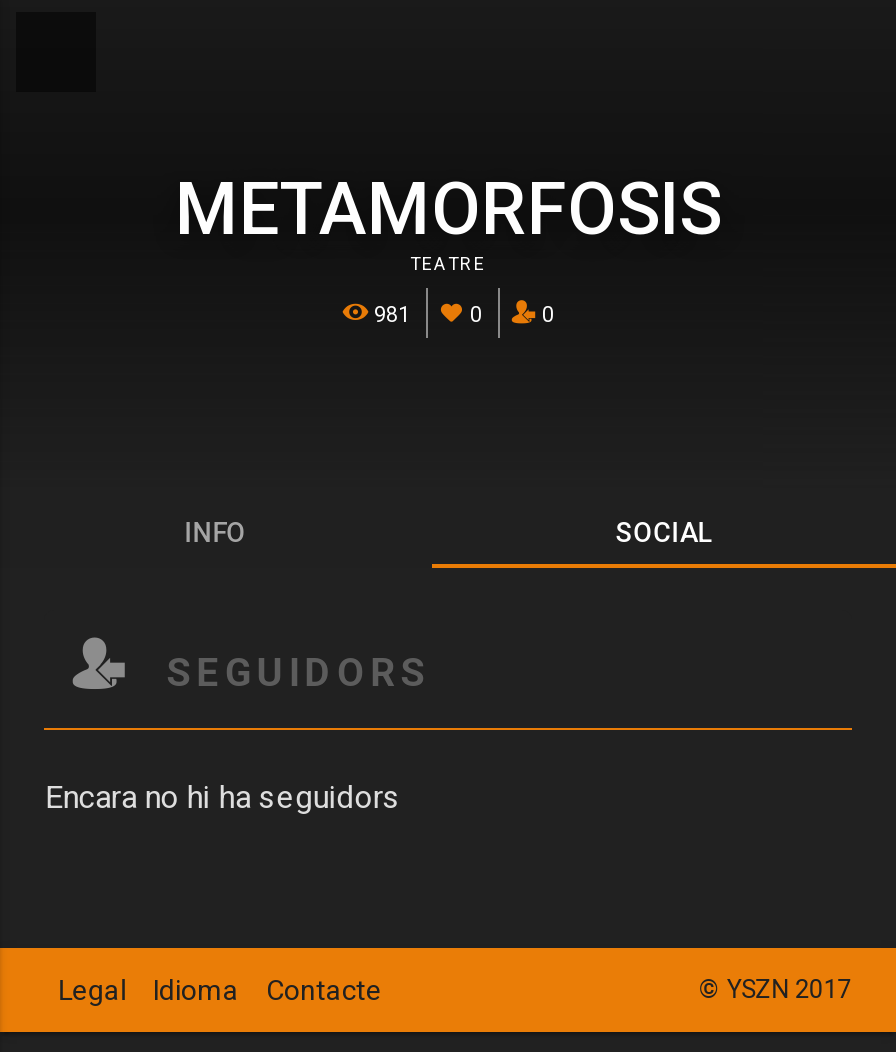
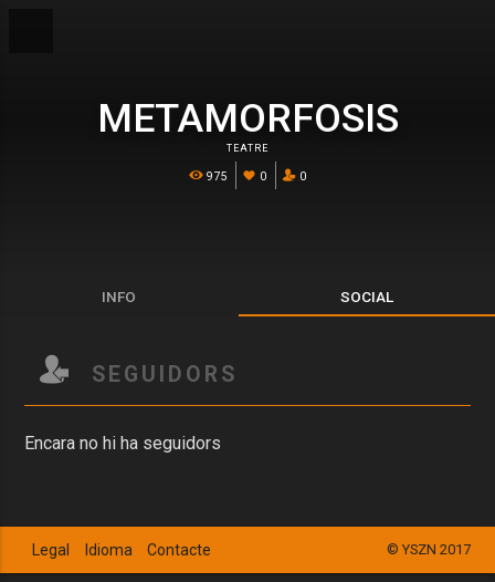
[374,302,416,328] 981 -> [207,169,230,184] 975

